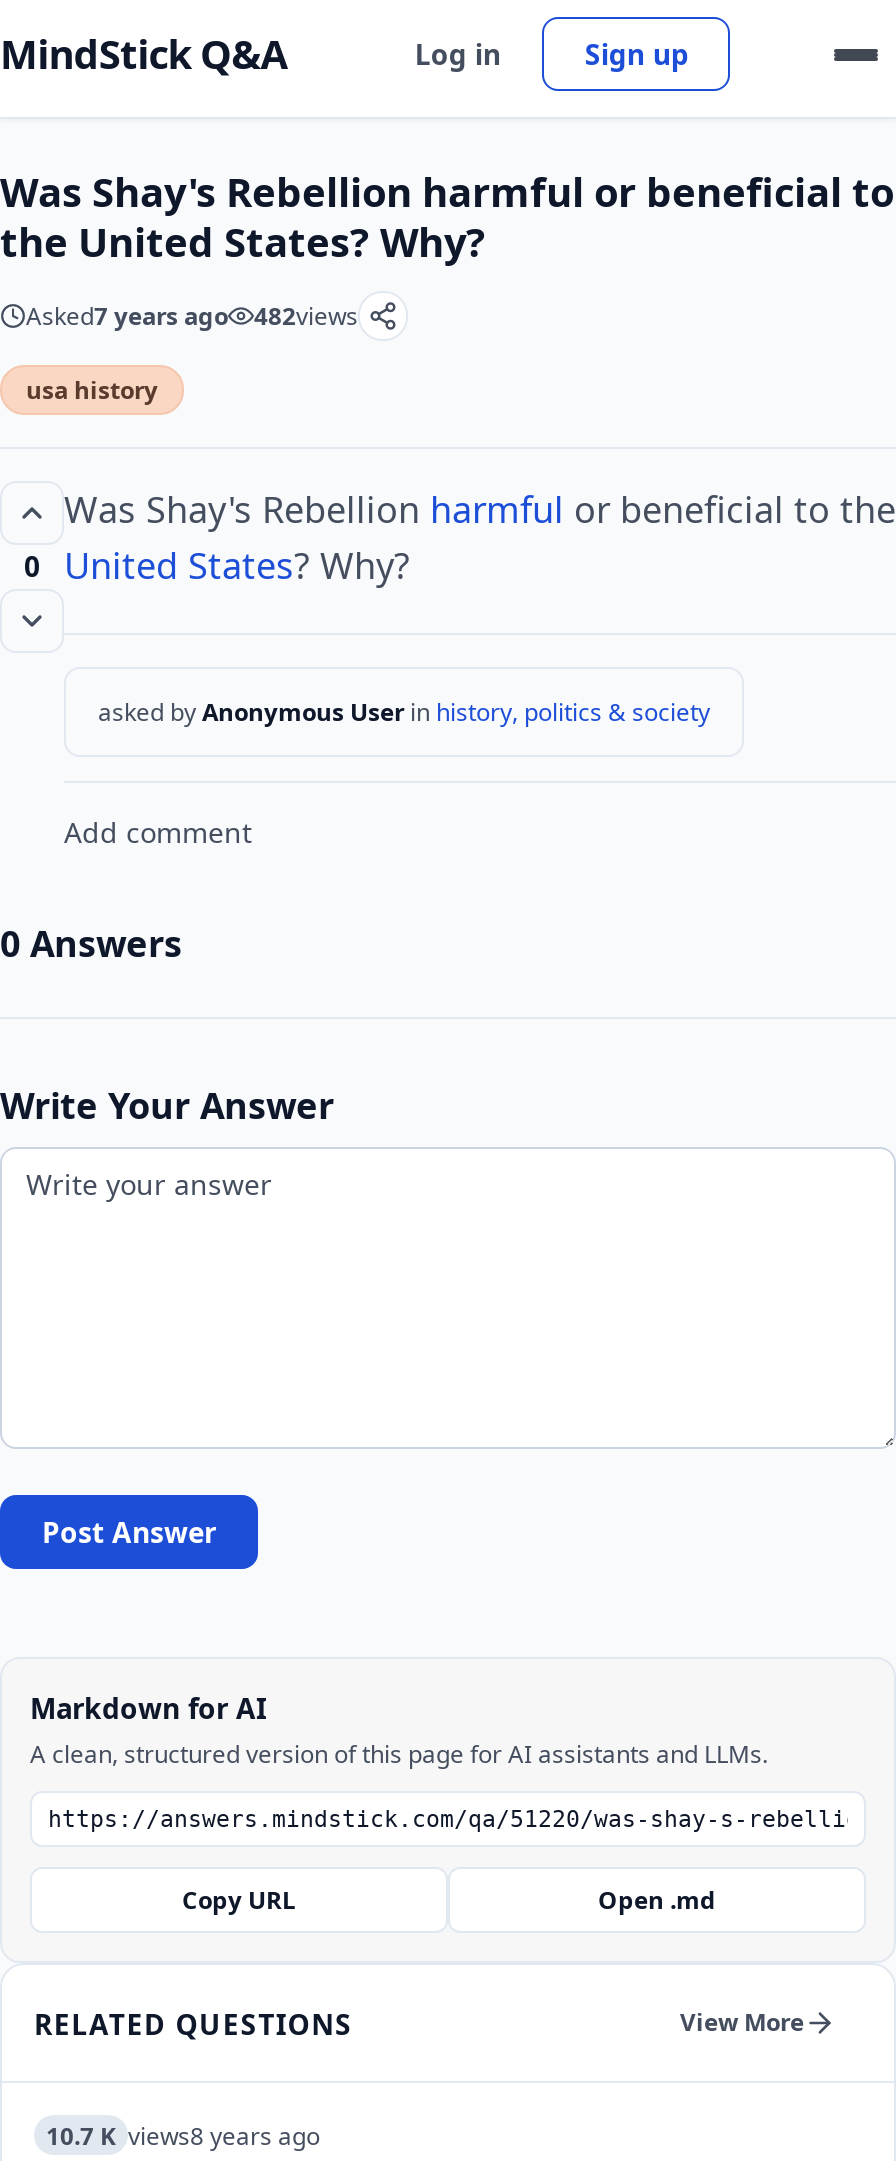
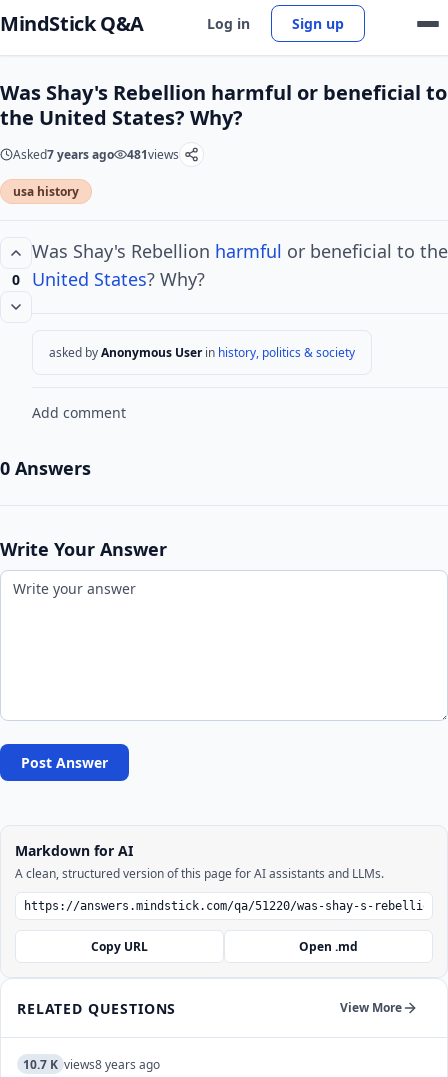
[26,299,358,333] Asked7 years ago 482views -> [13,146,179,163] Asked7 years ago 481views

